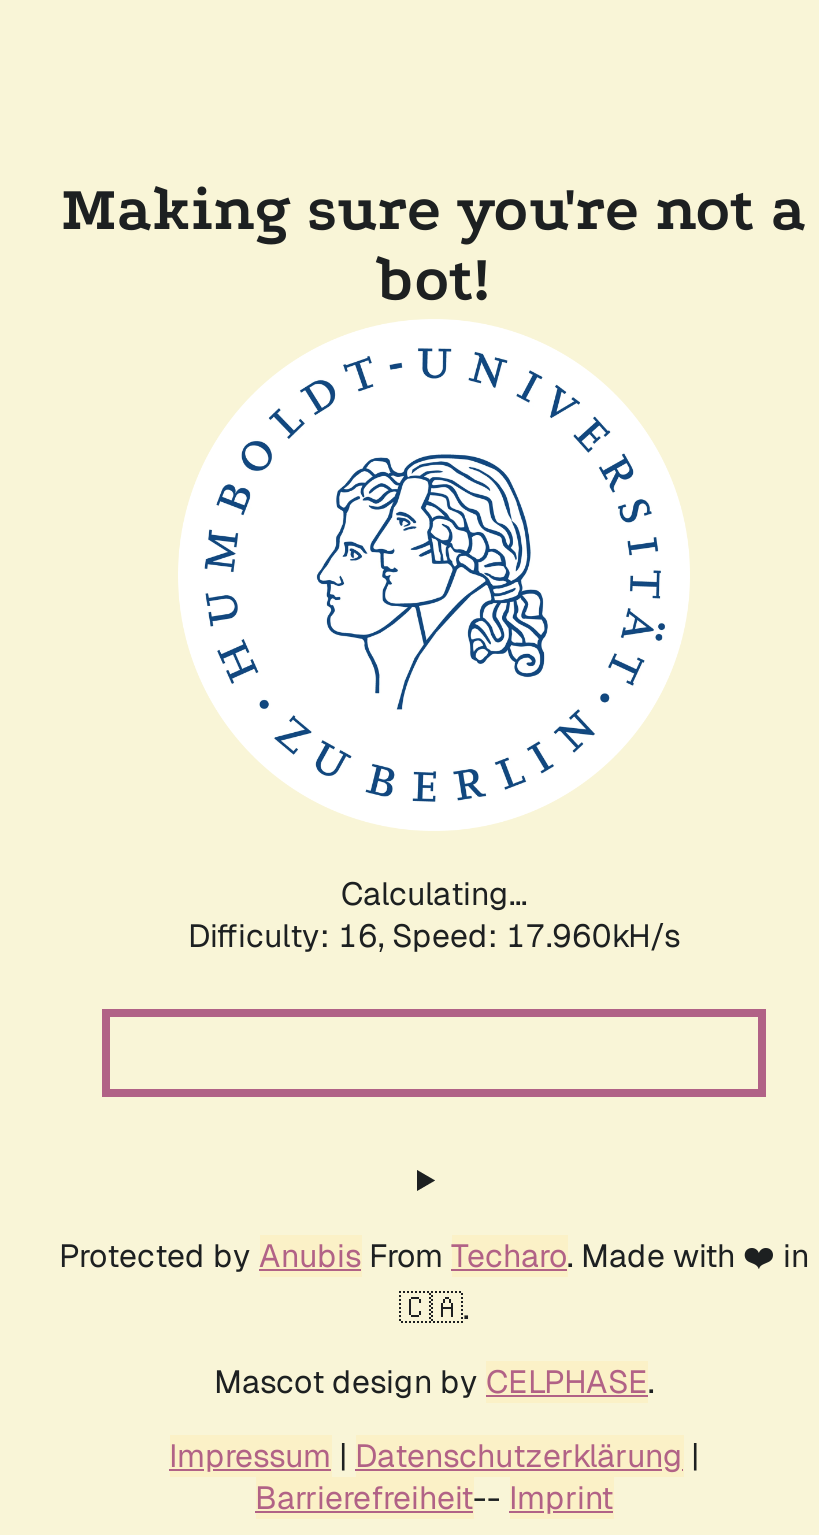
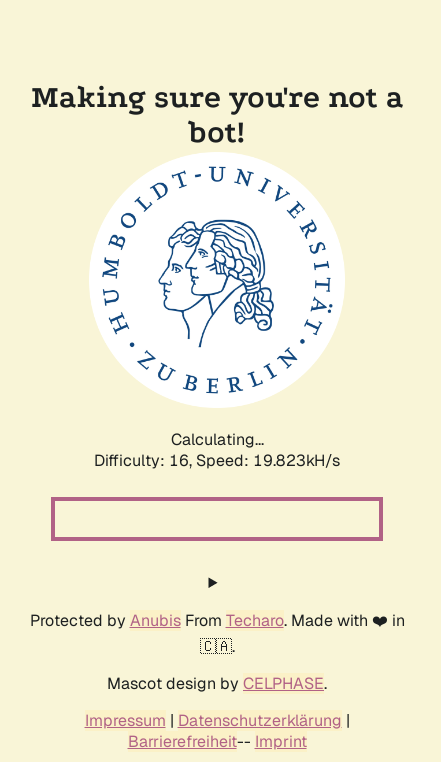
[188,915,680,957] Difficulty: 16, Speed: 17.960kH/s -> [94,450,340,471] Difficulty: 16, Speed: 19.823kH/s

